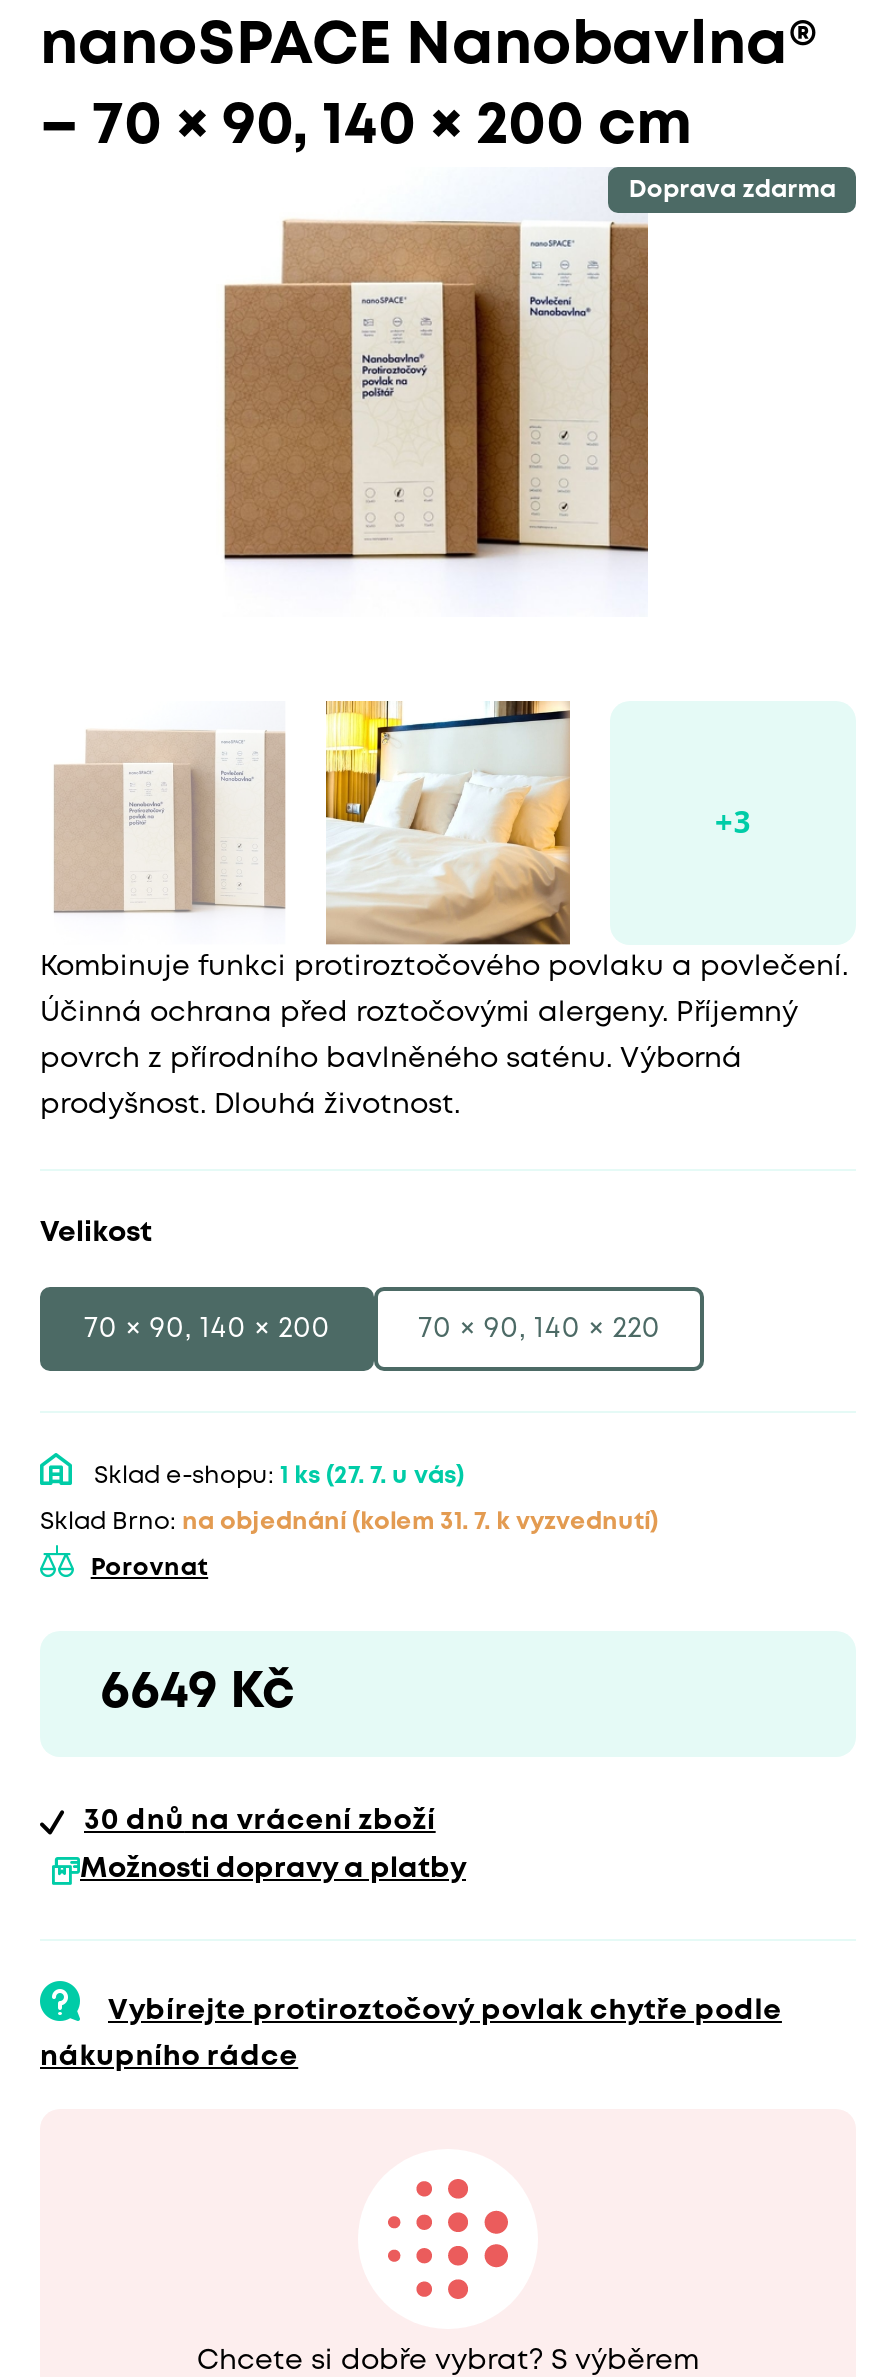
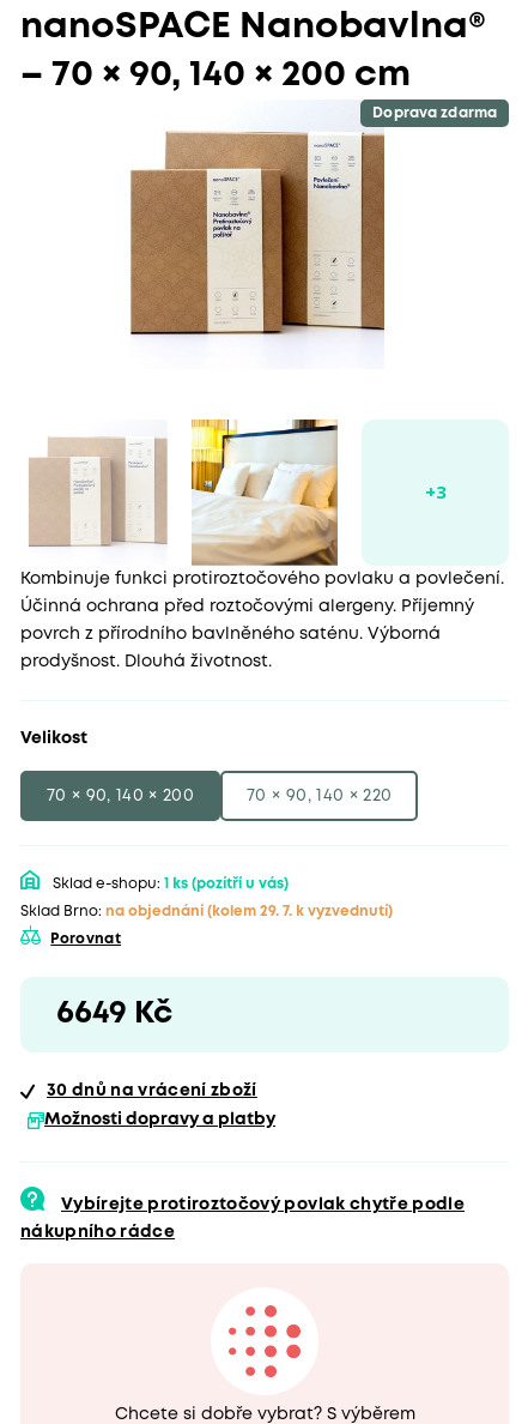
[94,1465,464,1487] Sklad e-shopu: 1 ks (27. 7. u vás) -> [53,878,289,891] Sklad e-shopu: 1 ks (pozítří u vás)
[40,1511,658,1533] Sklad Brno: na objednání (kolem 31. 7. k vyzvednutí) -> [20,905,393,918] Sklad Brno: na objednání (kolem 29. 7. k vyzvednutí)

